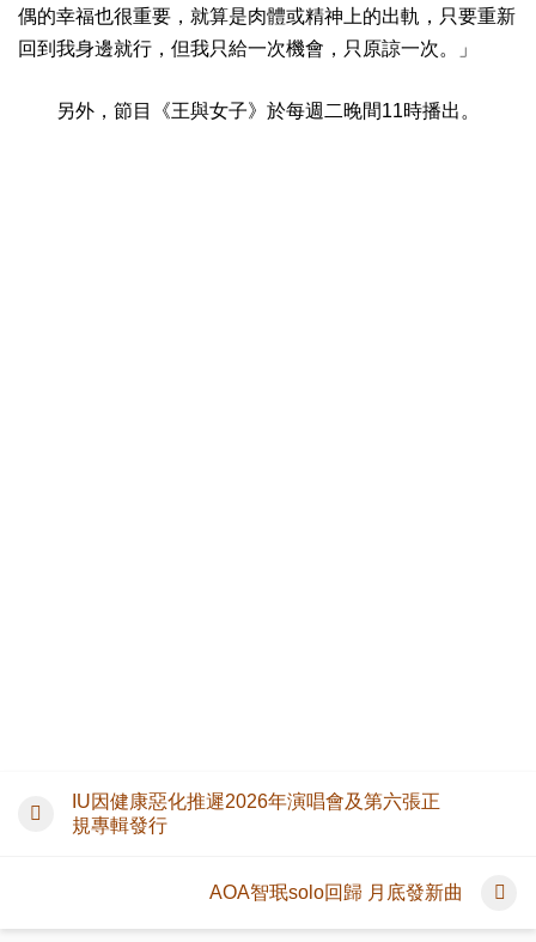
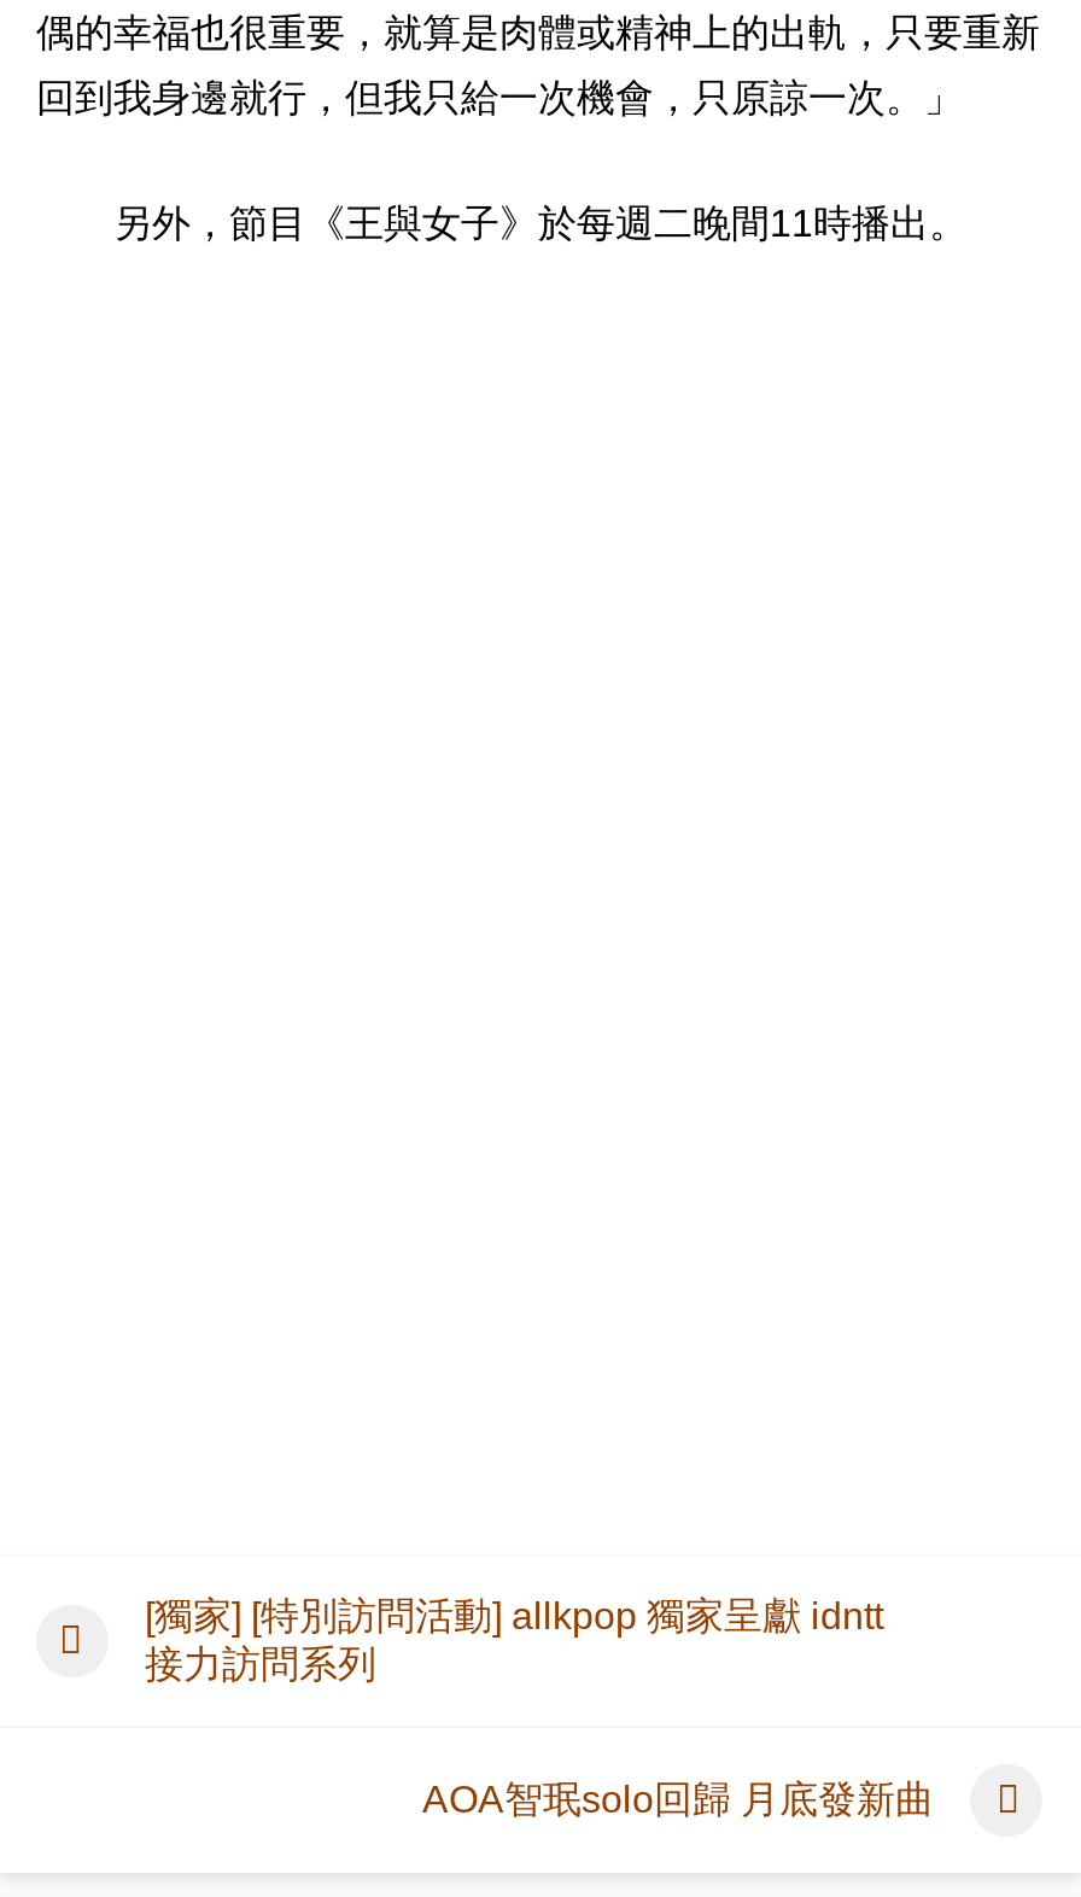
[72,791,440,836] IU因健康惡化推遲2026年演唱會及第六張正 | 規專輯發行 -> [145,1596,883,1685] [獨家] [特別訪問活動] allkpop 獨家呈獻 idntt | 接力訪問系列

